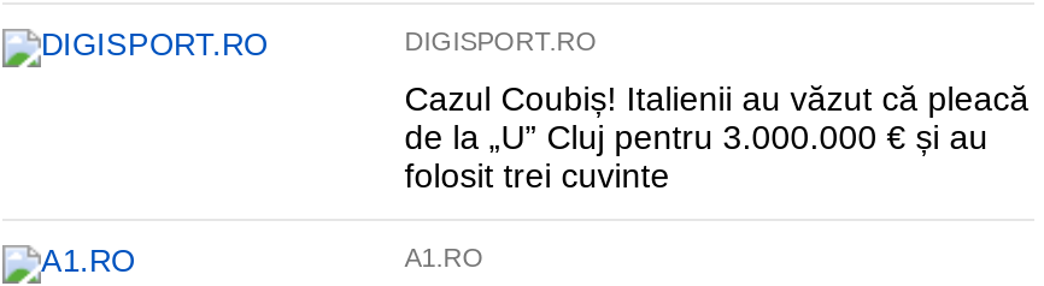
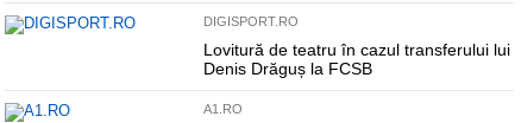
[405,79,1029,195] Cazul Coubiș! Italienii au văzut că pleacă | de la „U” Cluj pentru 3.000.000 € și au | folosit trei cuvinte -> [203,40,510,78] Lovitură de teatru în cazul transferului lui | Denis Drăguș la FCSB

